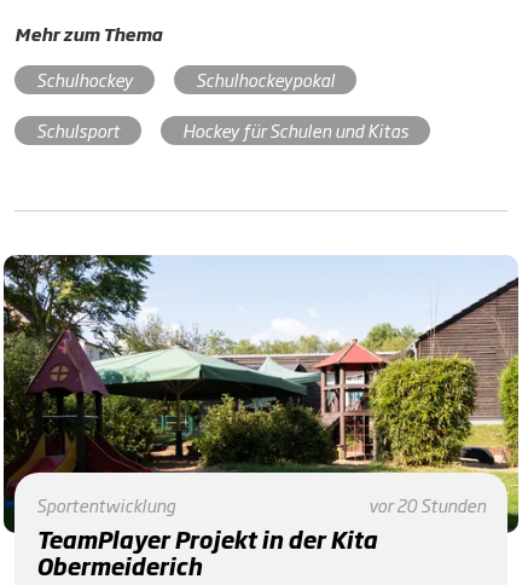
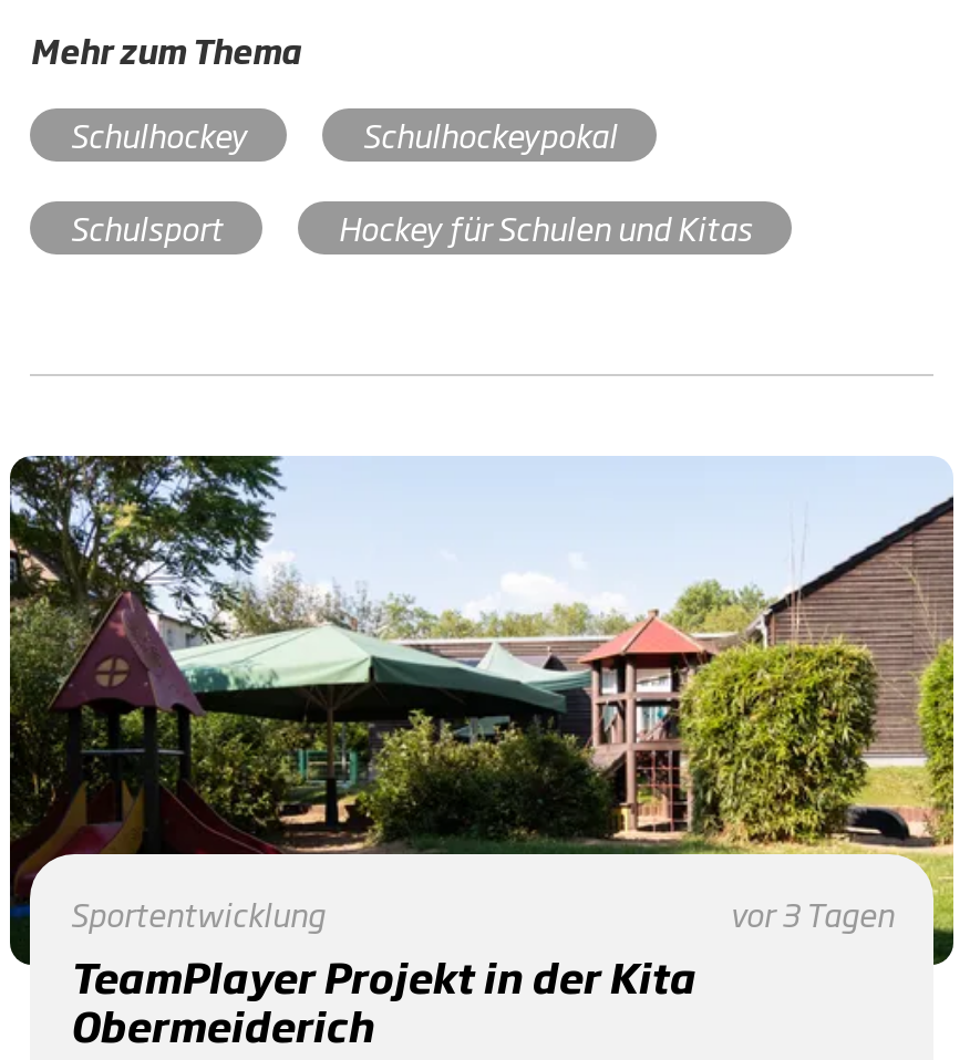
[369,492,486,517] vor 20 Stunden -> [730,890,894,936] vor 3 Tagen

